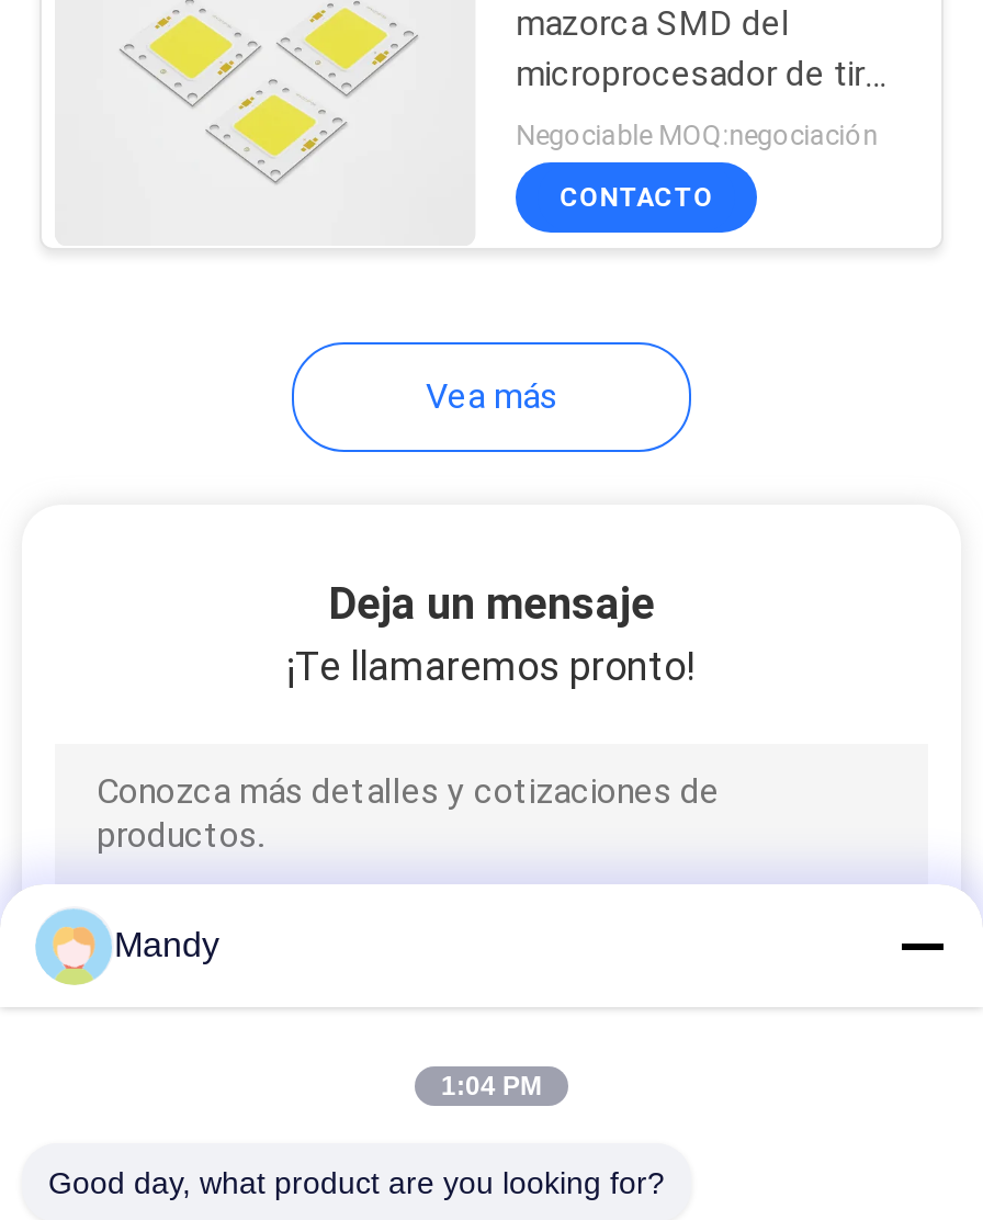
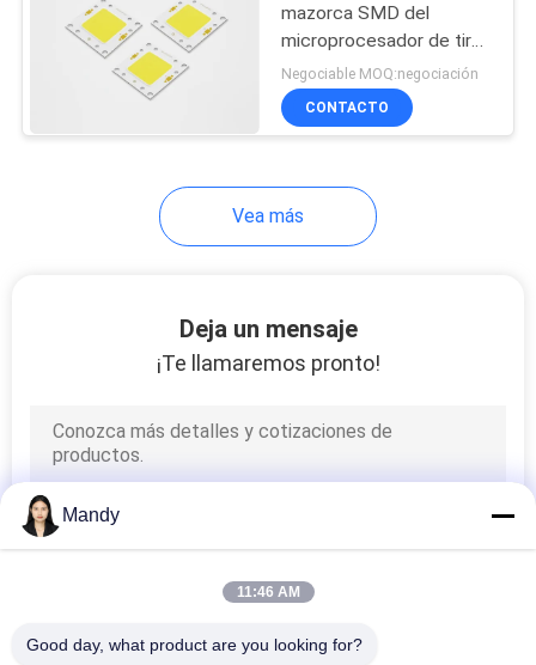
[33,908,108,985] [image] -> [19,494,59,538] [image]
[441,1071,542,1102] 1:04 PM -> [236,584,300,600] 11:46 AM

